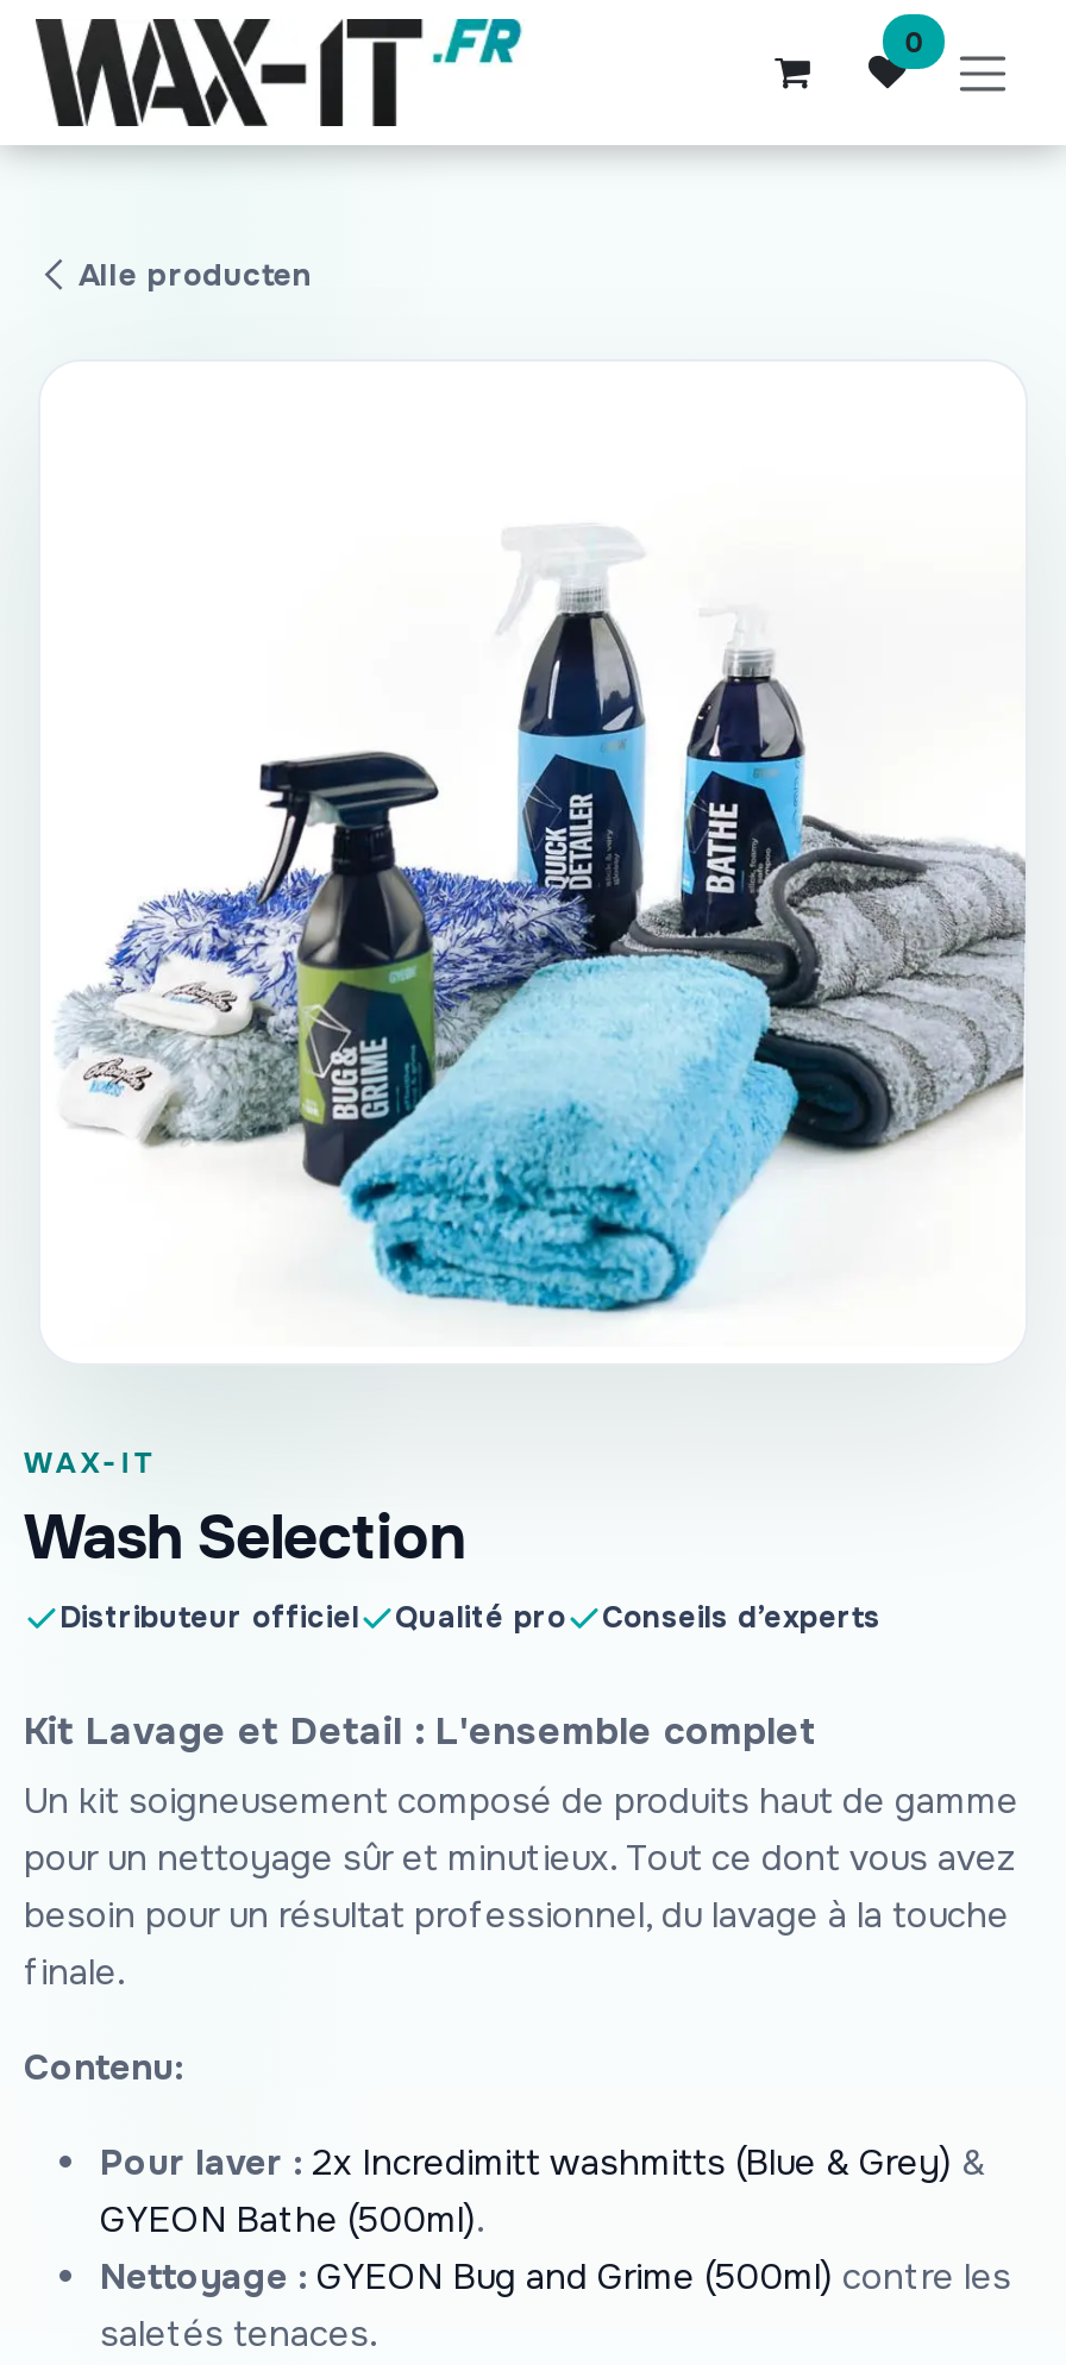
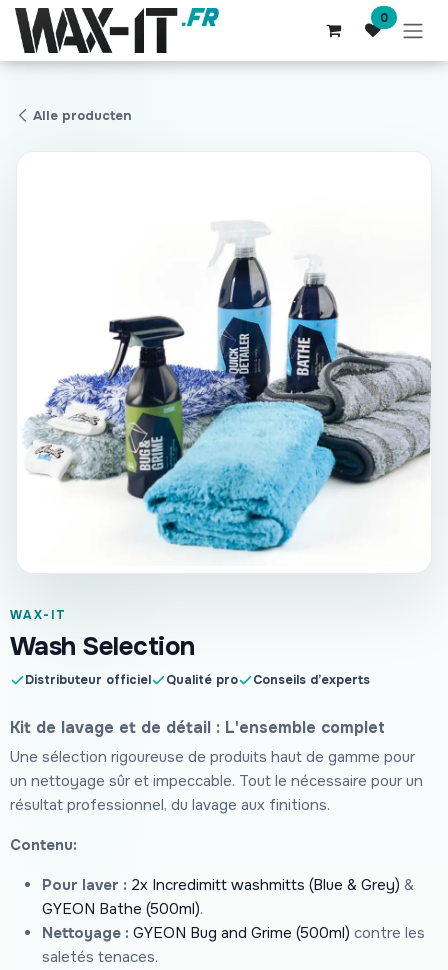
[24,1706,1018,1996] Kit Lavage et Detail : L'ensemble complet | Un kit soigneusement composé de produits haut de gamme | pour un nettoyage sûr et minutieux. Tout ce dont vous avez | besoin pour un résultat professionnel, du lavage à la touche | finale. -> [10,717,423,815] Kit de lavage et de détail : L'ensemble complet | Une sélection rigoureuse de produits haut de gamme pour | un nettoyage sûr et impeccable. Tout le nécessaire pour un | résultat professionnel, du lavage aux finitions.

